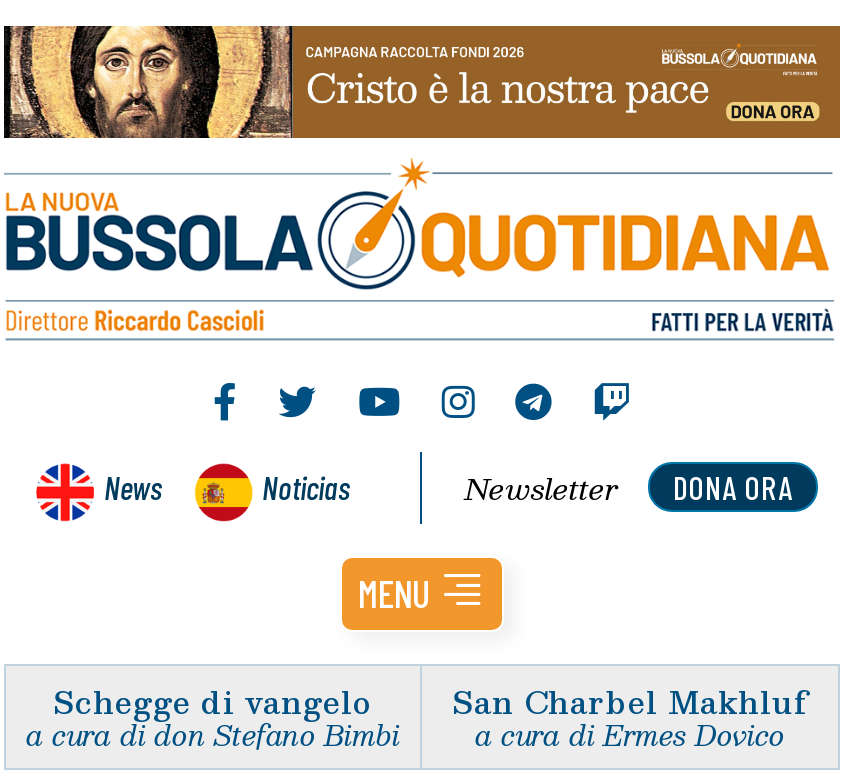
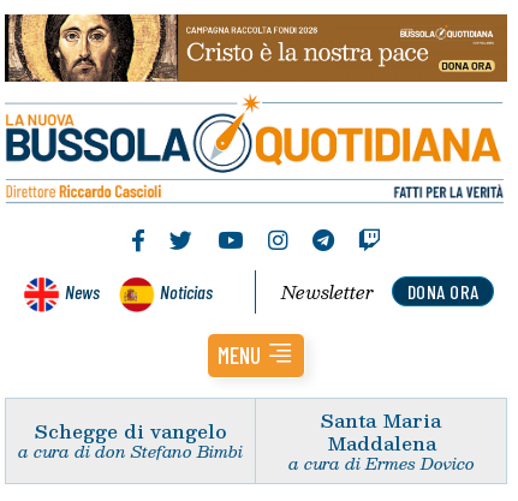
[452,675,808,725] San Charbel Makhluf -> [321,404,441,457] Santa Maria | Maddalena

